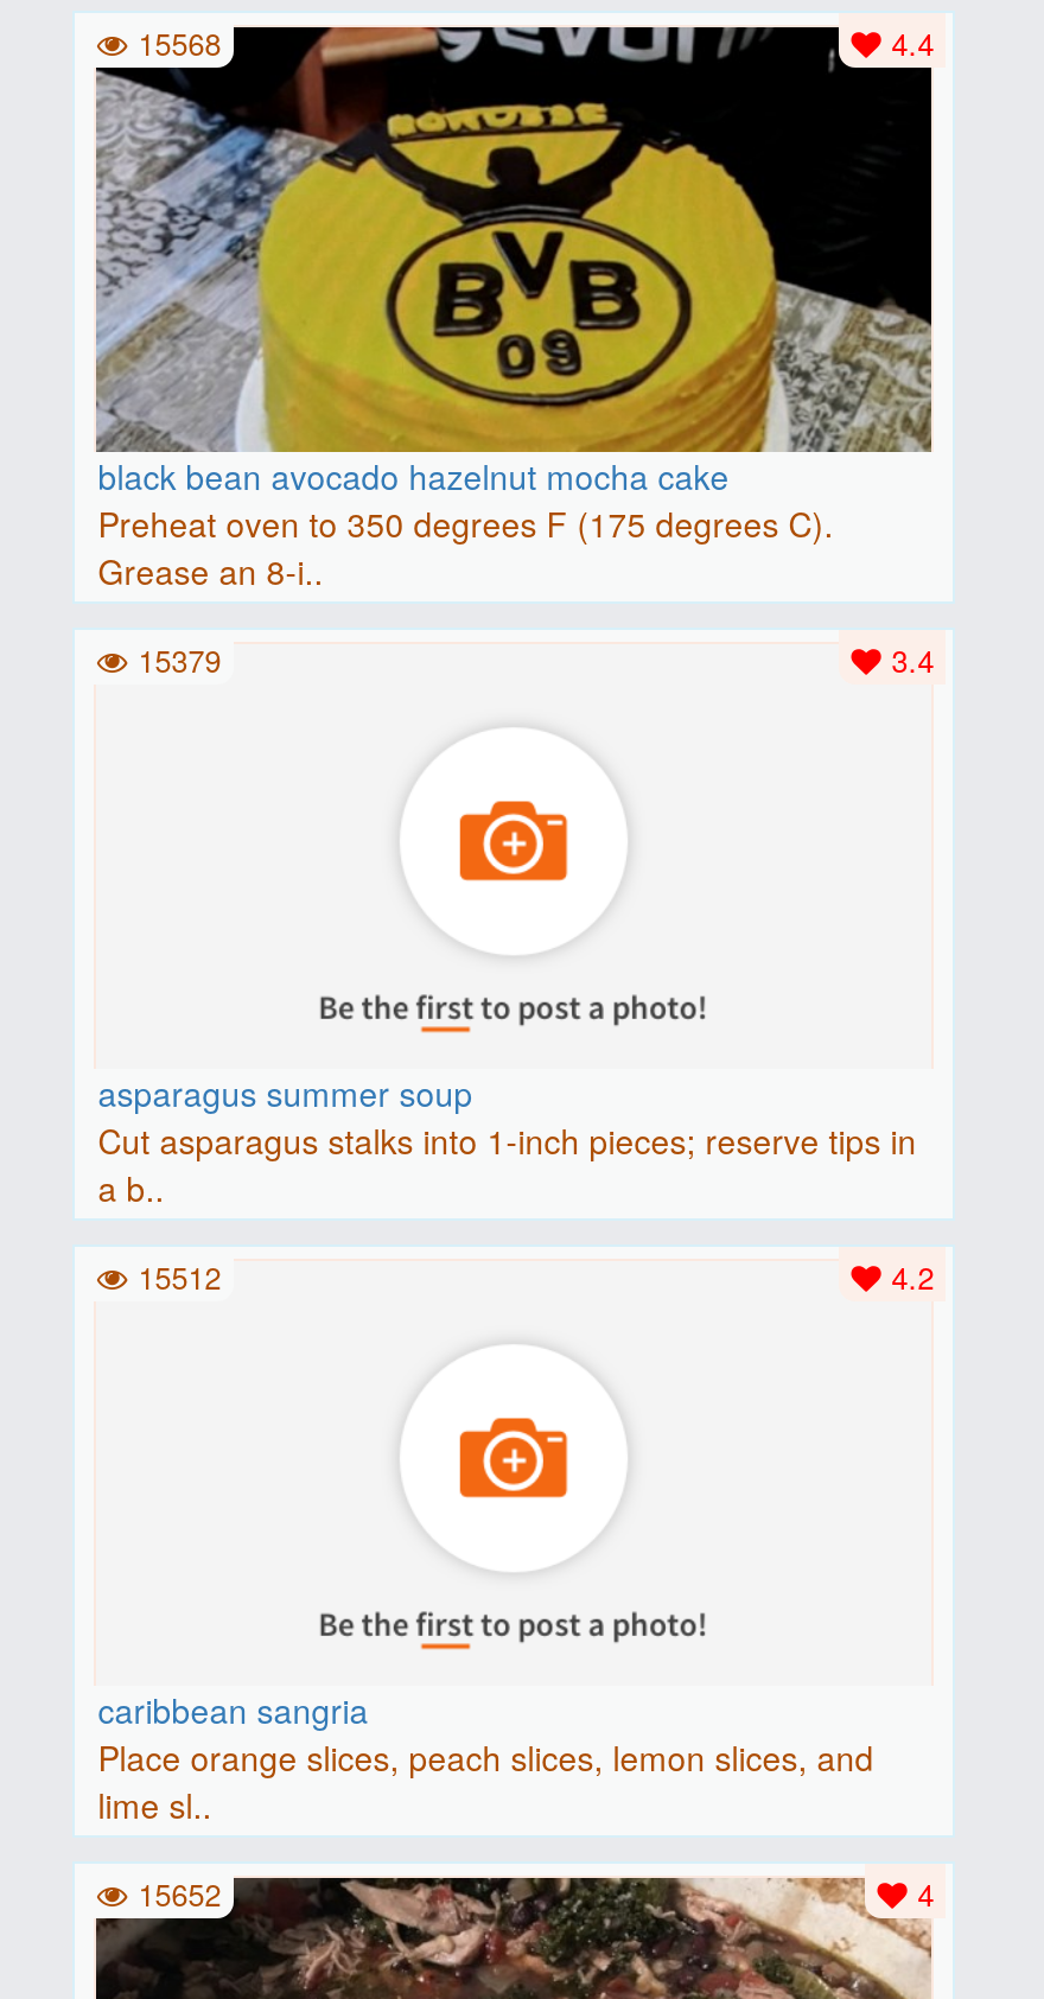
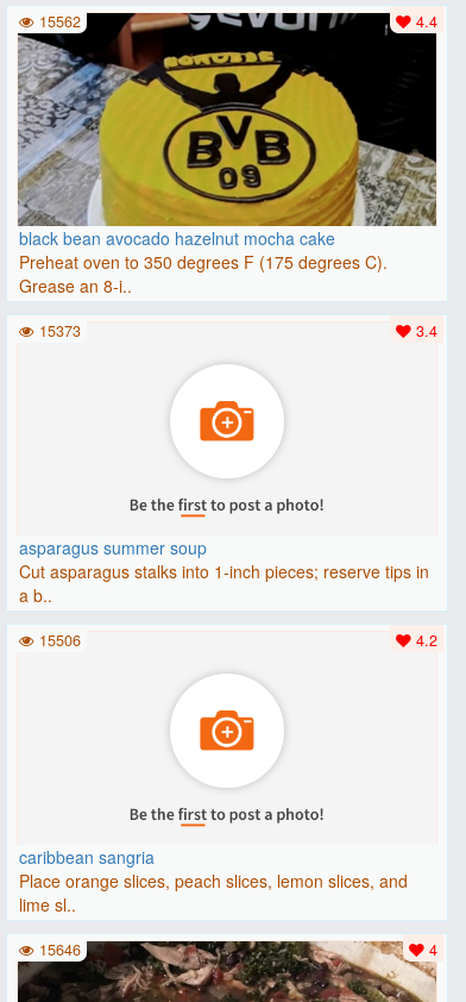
[129,24,221,66] 15568 -> [34,11,81,33] 15562
[129,641,221,683] 15379 -> [34,321,81,342] 15373
[129,1258,221,1300] 15512 -> [34,630,81,652] 15506
[129,1874,221,1917] 15652 -> [34,940,81,961] 15646

